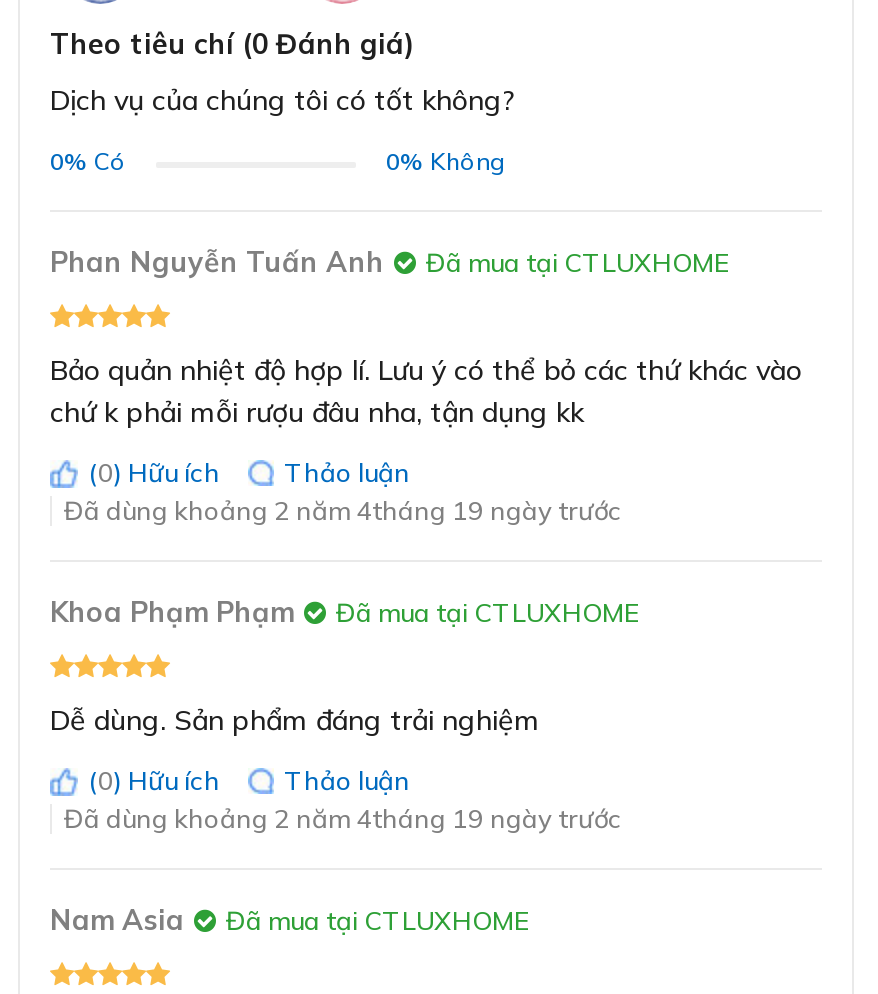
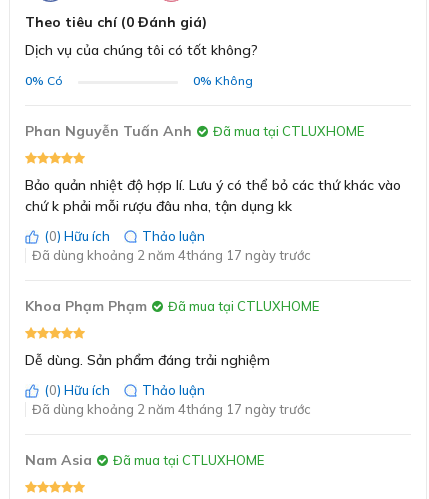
[64,494,622,526] Đã dùng khoảng 2 năm 4tháng 19 ngày trước -> [32,247,311,263] Đã dùng khoảng 2 năm 4tháng 17 ngày trước
[64,802,622,834] Đã dùng khoảng 2 năm 4tháng 19 ngày trước -> [32,401,311,417] Đã dùng khoảng 2 năm 4tháng 17 ngày trước

